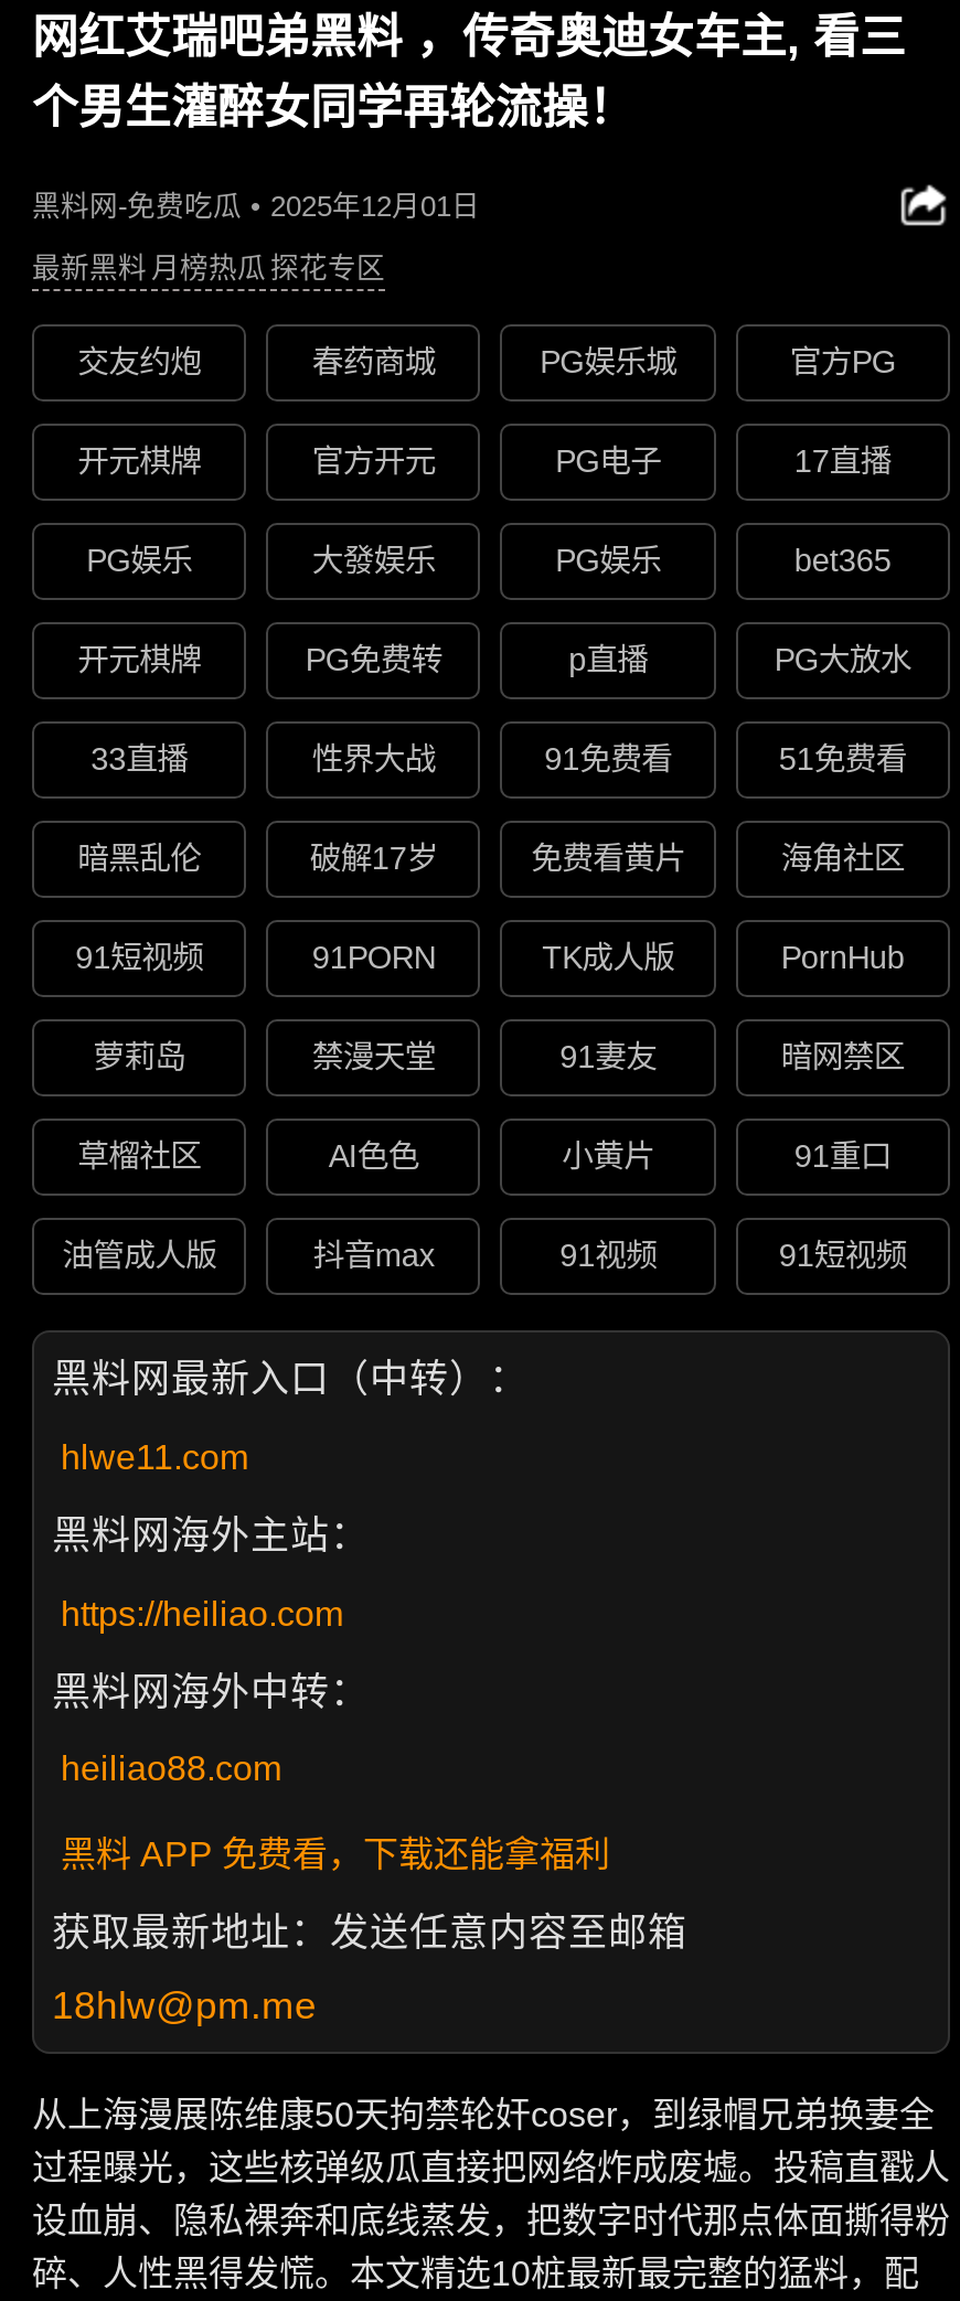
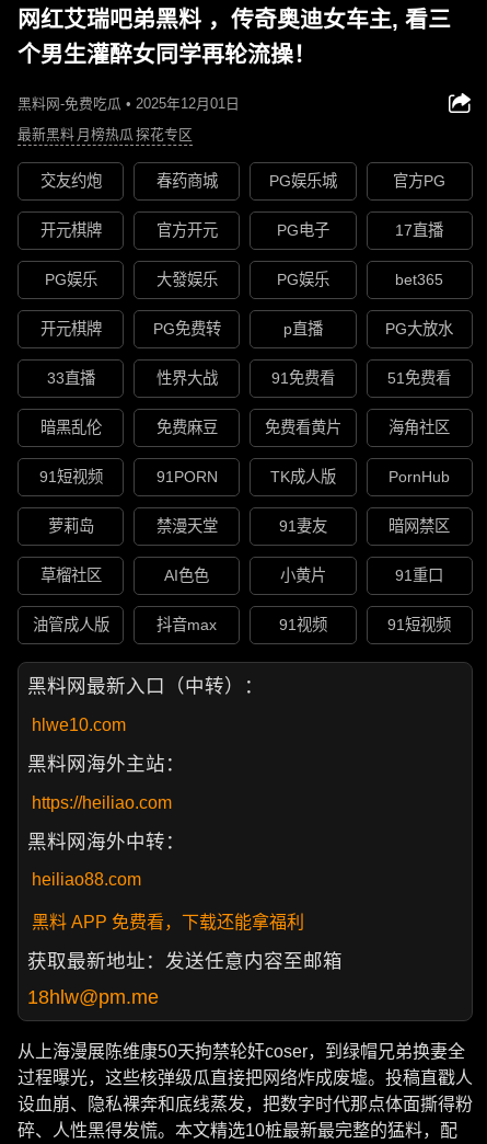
[310,841,438,877] 破解17岁 -> [156,419,218,437] 免费麻豆
[61,1438,248,1475] hlwe11.com -> [32,715,126,734] hlwe10.com

